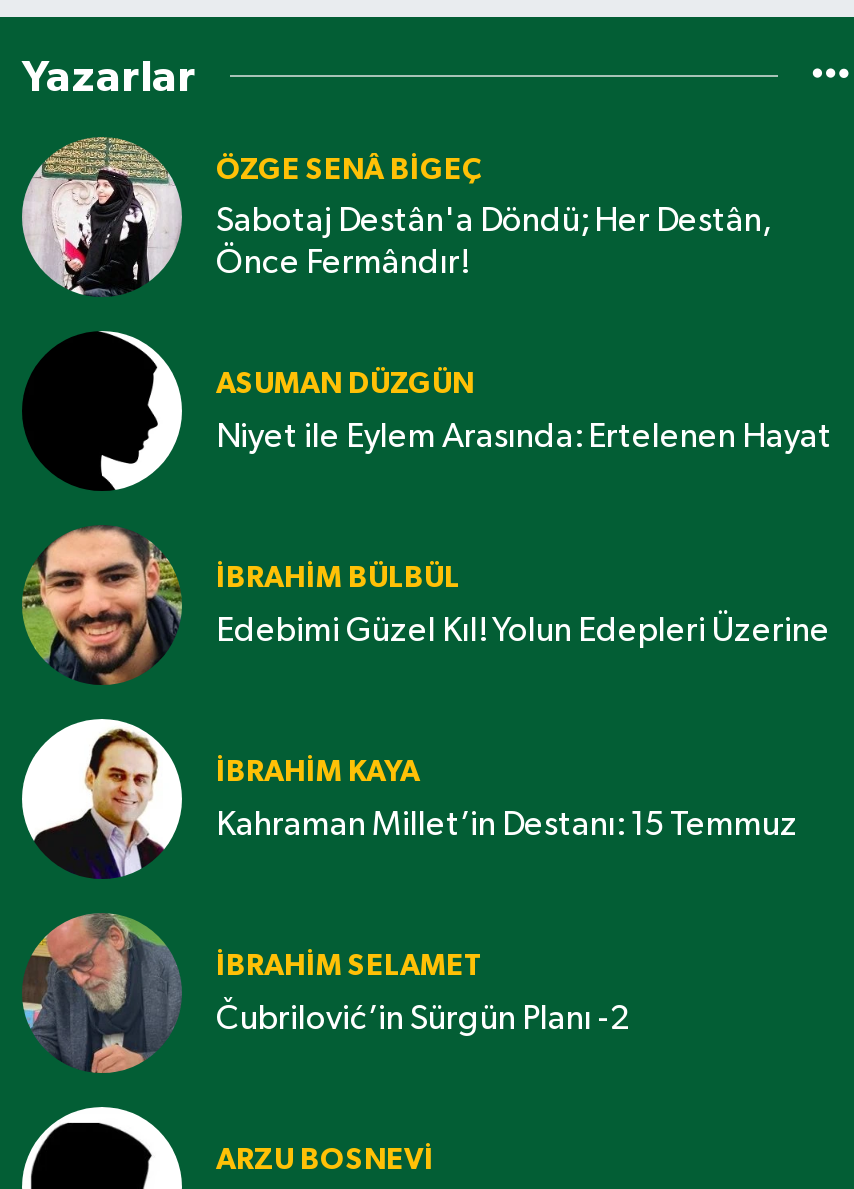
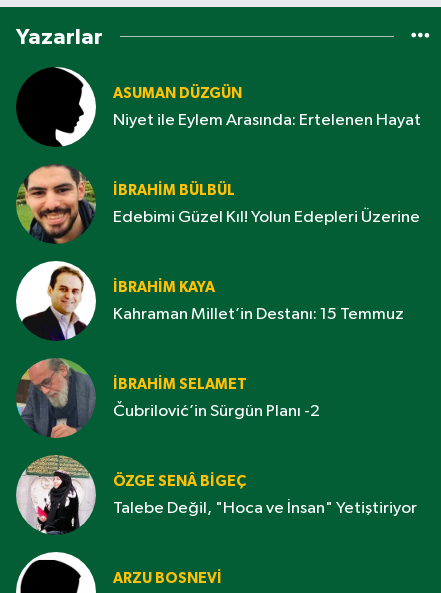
moved [20,135,482,297] -> [16,455,246,535]: [image] | ÖZGE SENÂ BIGEÇ
[216,205,772,281] Sabotaj Destân'a Döndü; Her Destân, | Önce Fermândır! -> none
moved [20,370,832,1036] -> [15,86,421,419]: [image] | ASUMAN DÜZGÜN | Niyet ile Eylem Arasında: Ertelenen Hayat | ... | İBRAHIM SELAMET | Čubrilović’in Sürgün Planı -2
none -> [113,499,417,516] Talebe Değil, "Hoca ve İnsan" Yetiştiriyor

